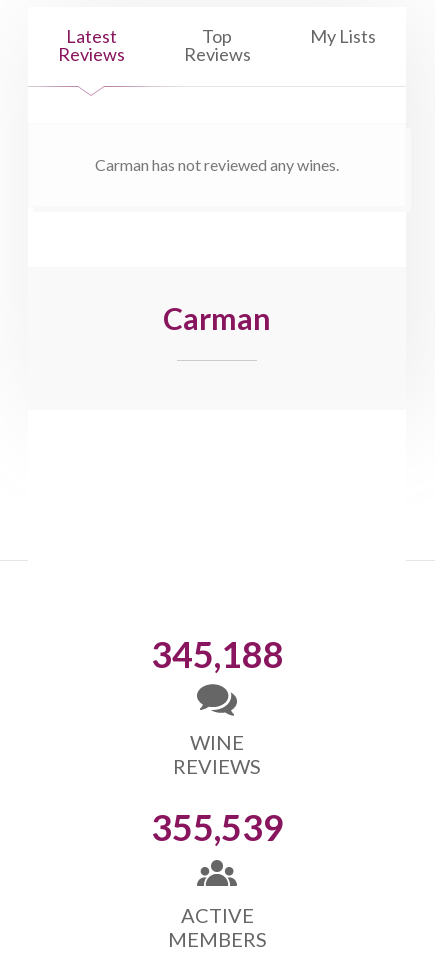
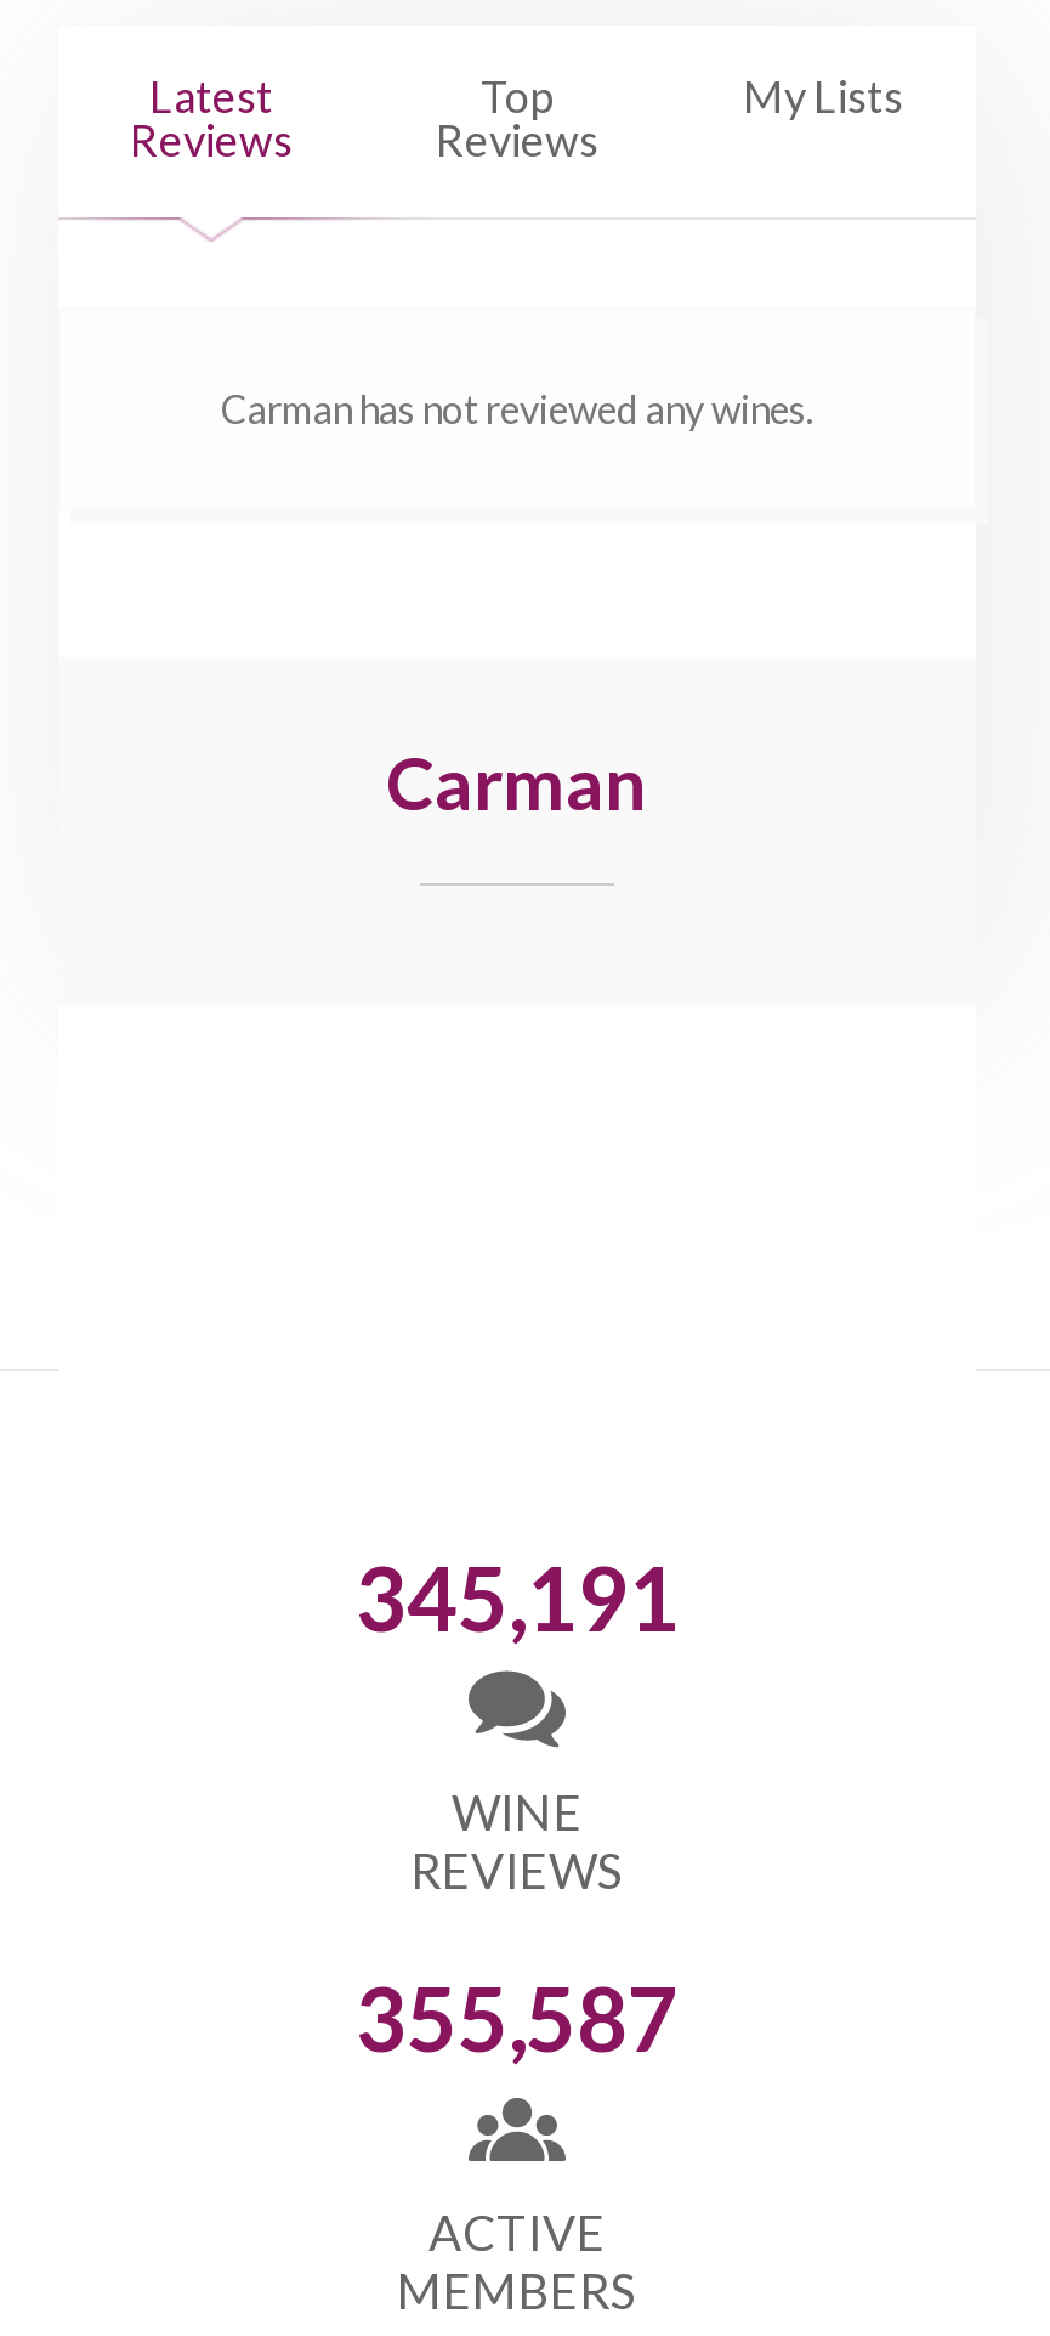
[150,632,283,676] 345,188 -> [356,1544,679,1651] 345,191
[150,805,283,849] 355,539 -> [356,1964,679,2071] 355,587

